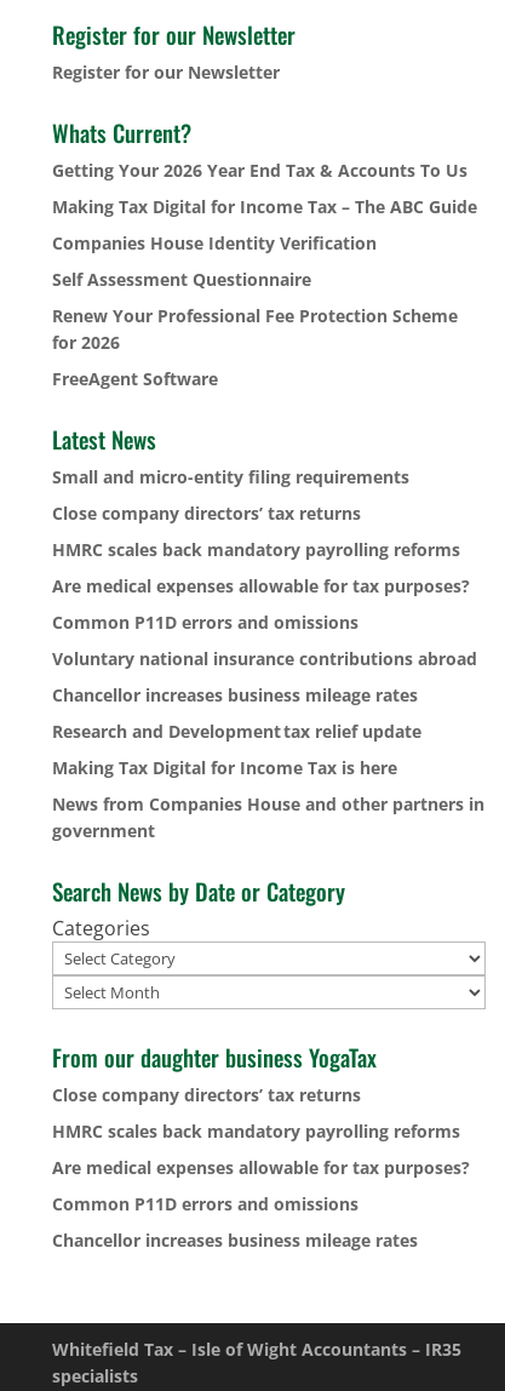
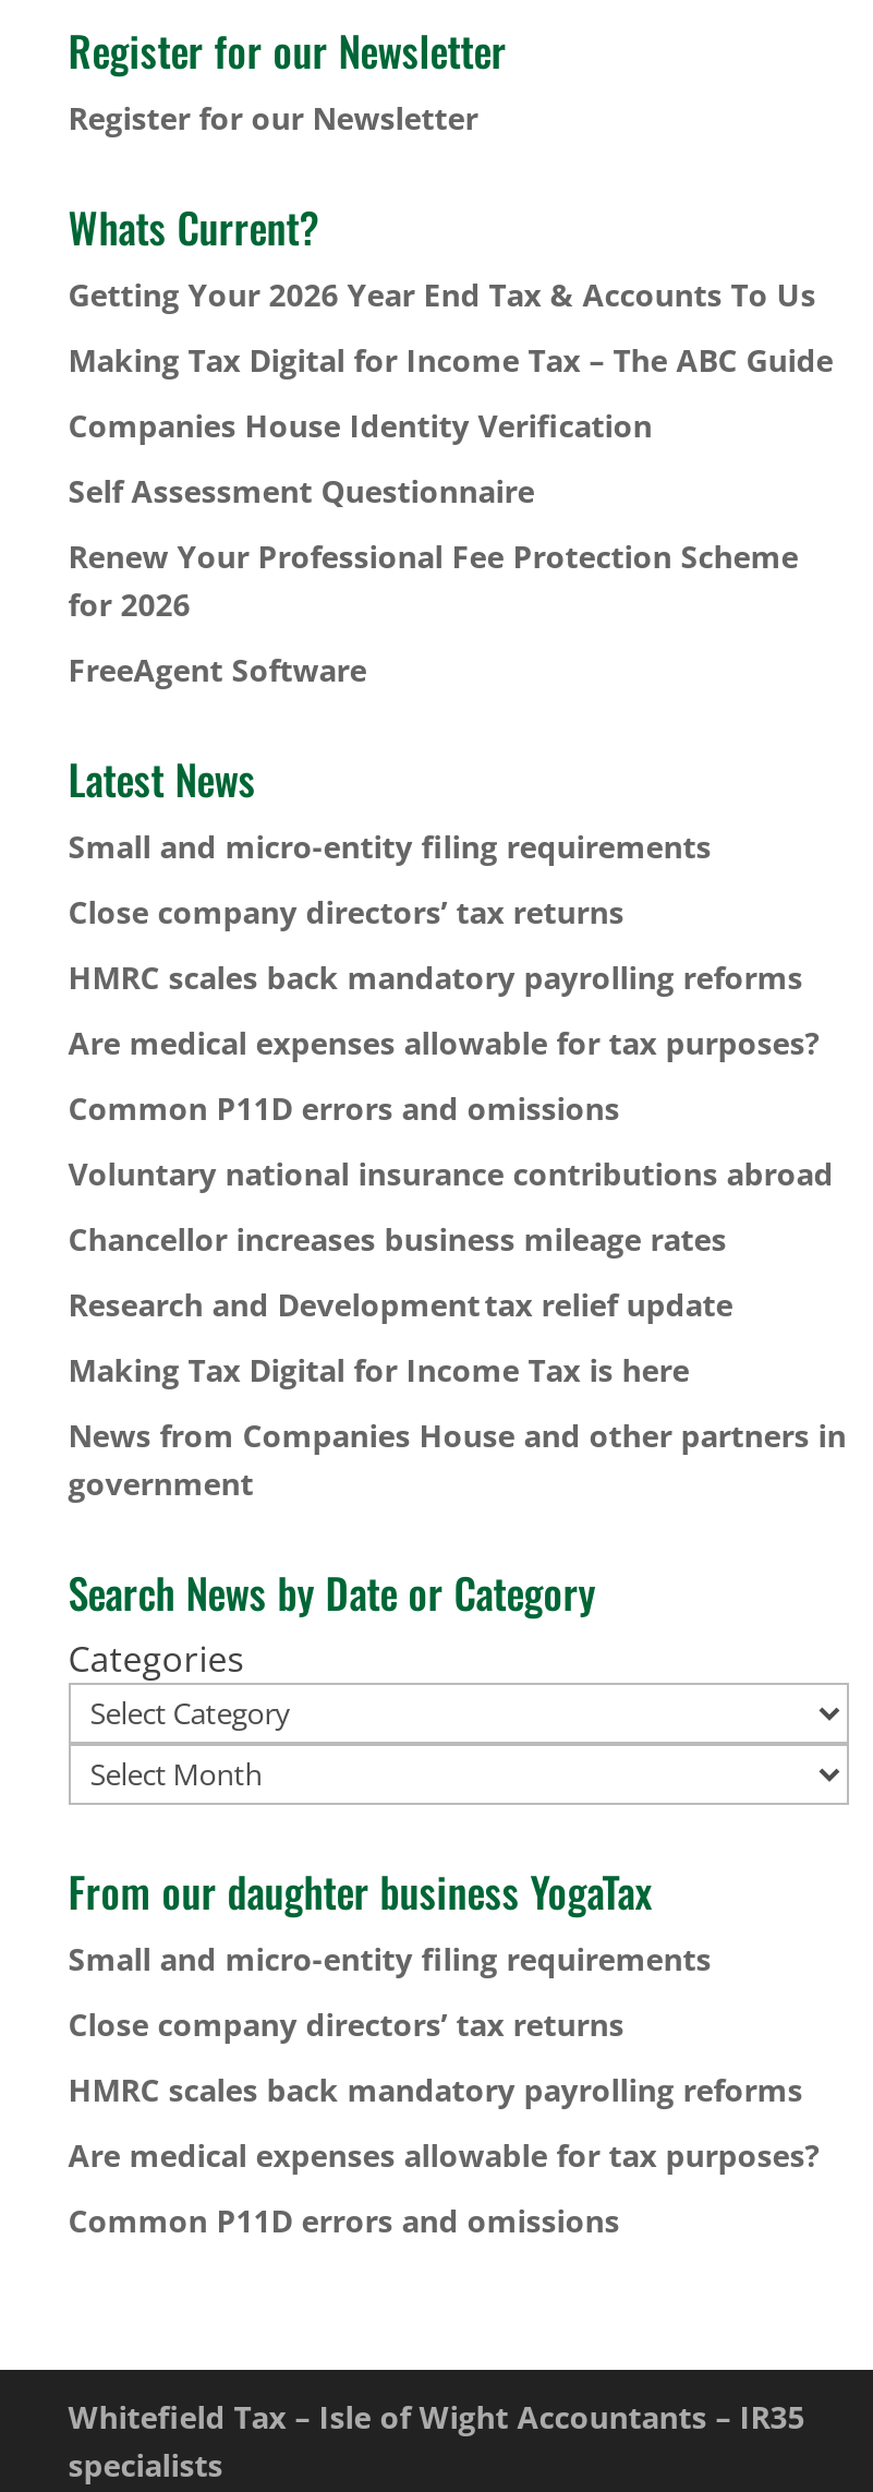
none -> [68,1938,711,1979] Small and micro-entity filing requirements
moved [52,1083,470,1215] -> [68,2003,820,2241]: Close company directors’ tax returns | HMRC scales back mandatory payrolling reforms | Are medical expenses allowable for tax purposes? | Common P11D errors and omissions
[52,1229,418,1252] Chancellor increases business mileage rates -> none

